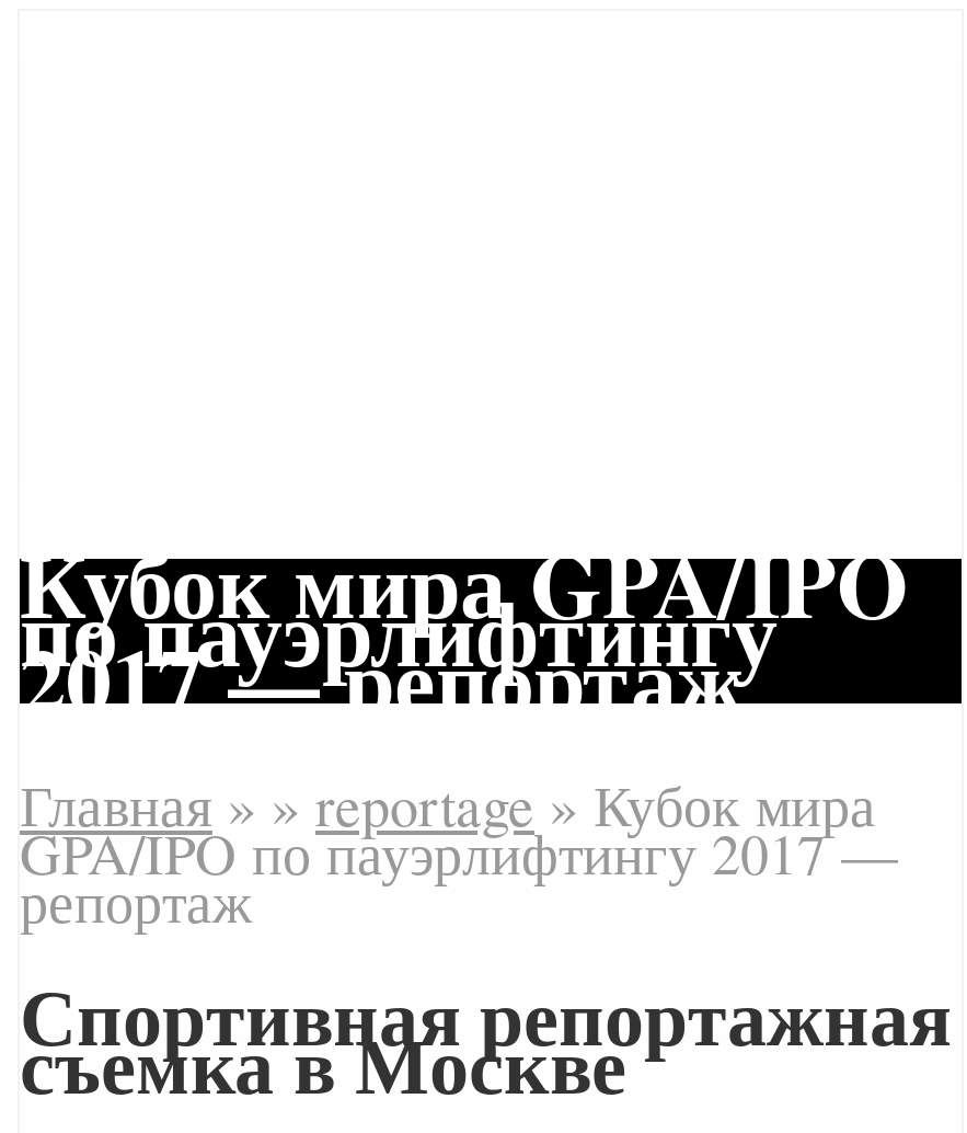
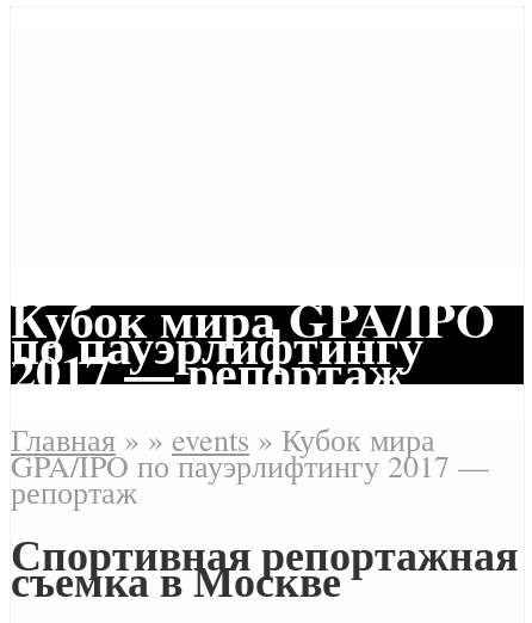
[20,766,876,841] Главная » » reportage » Кубок мира -> [11,419,435,459] Главная » » events » Кубок мира

